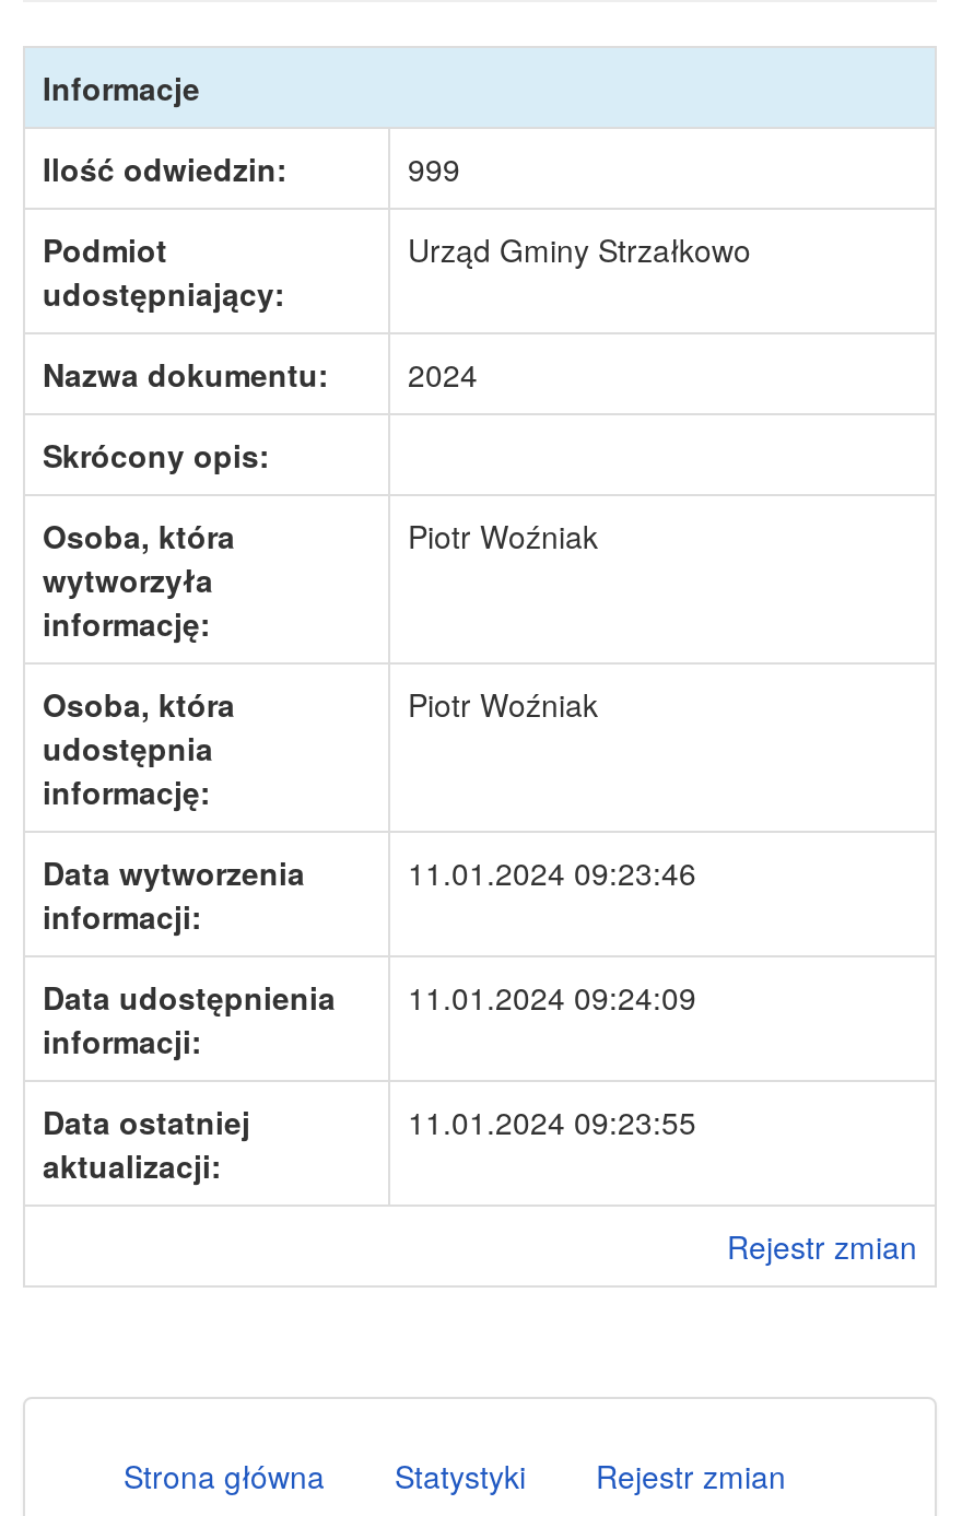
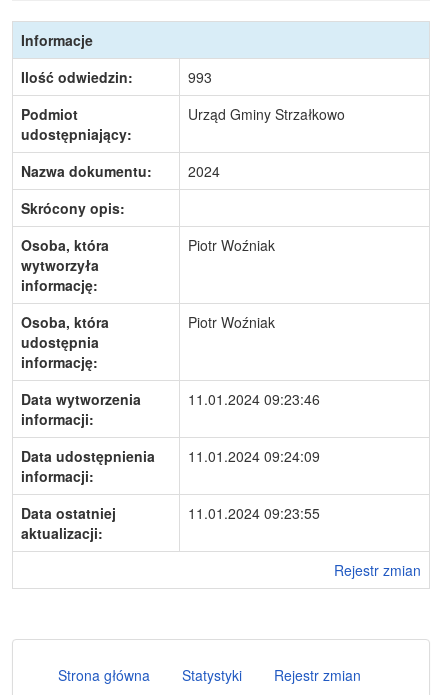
[408,146,460,190] 999 -> [188,67,212,87] 993

